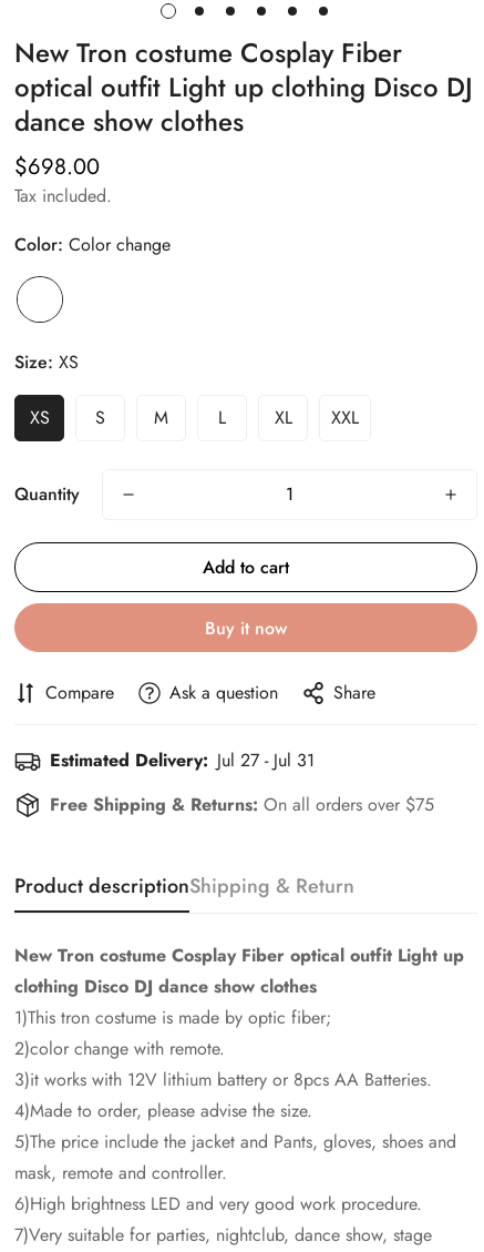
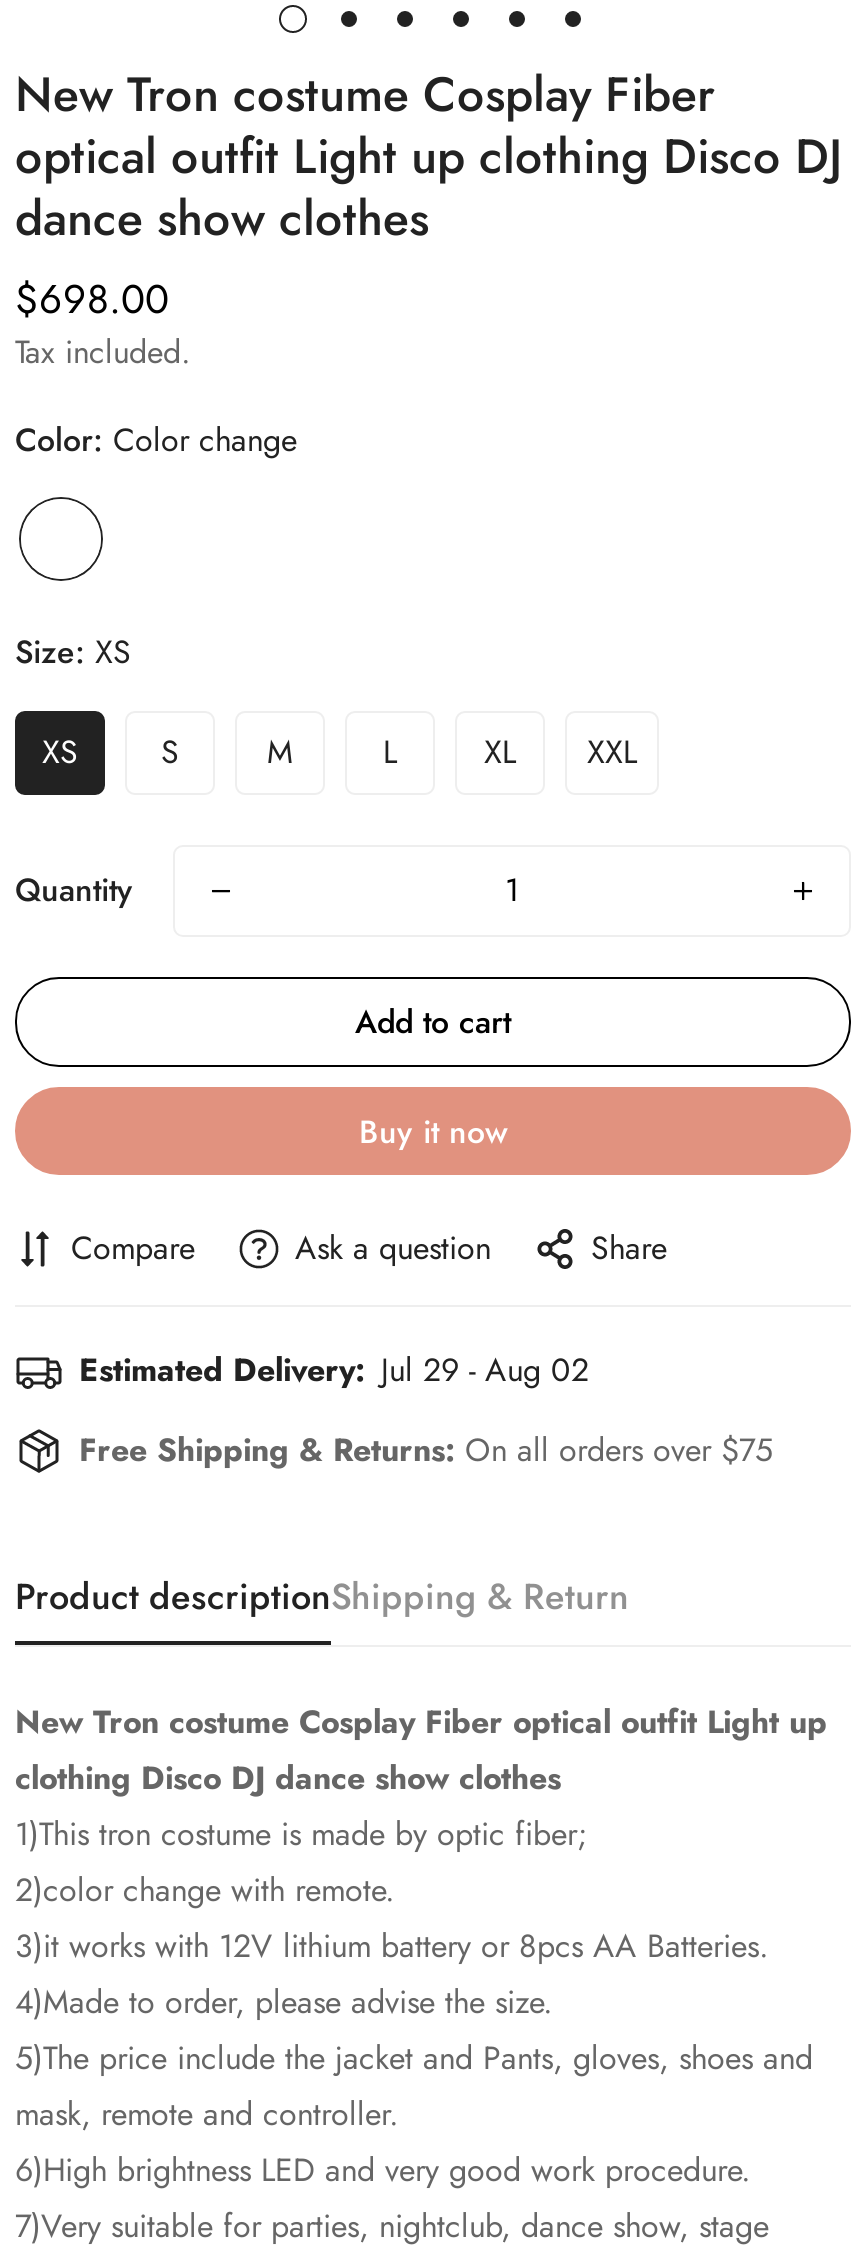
[50,748,315,773] Estimated Delivery: Jul 27 - Jul 31 -> [79,1348,589,1394] Estimated Delivery: Jul 29 - Aug 02

